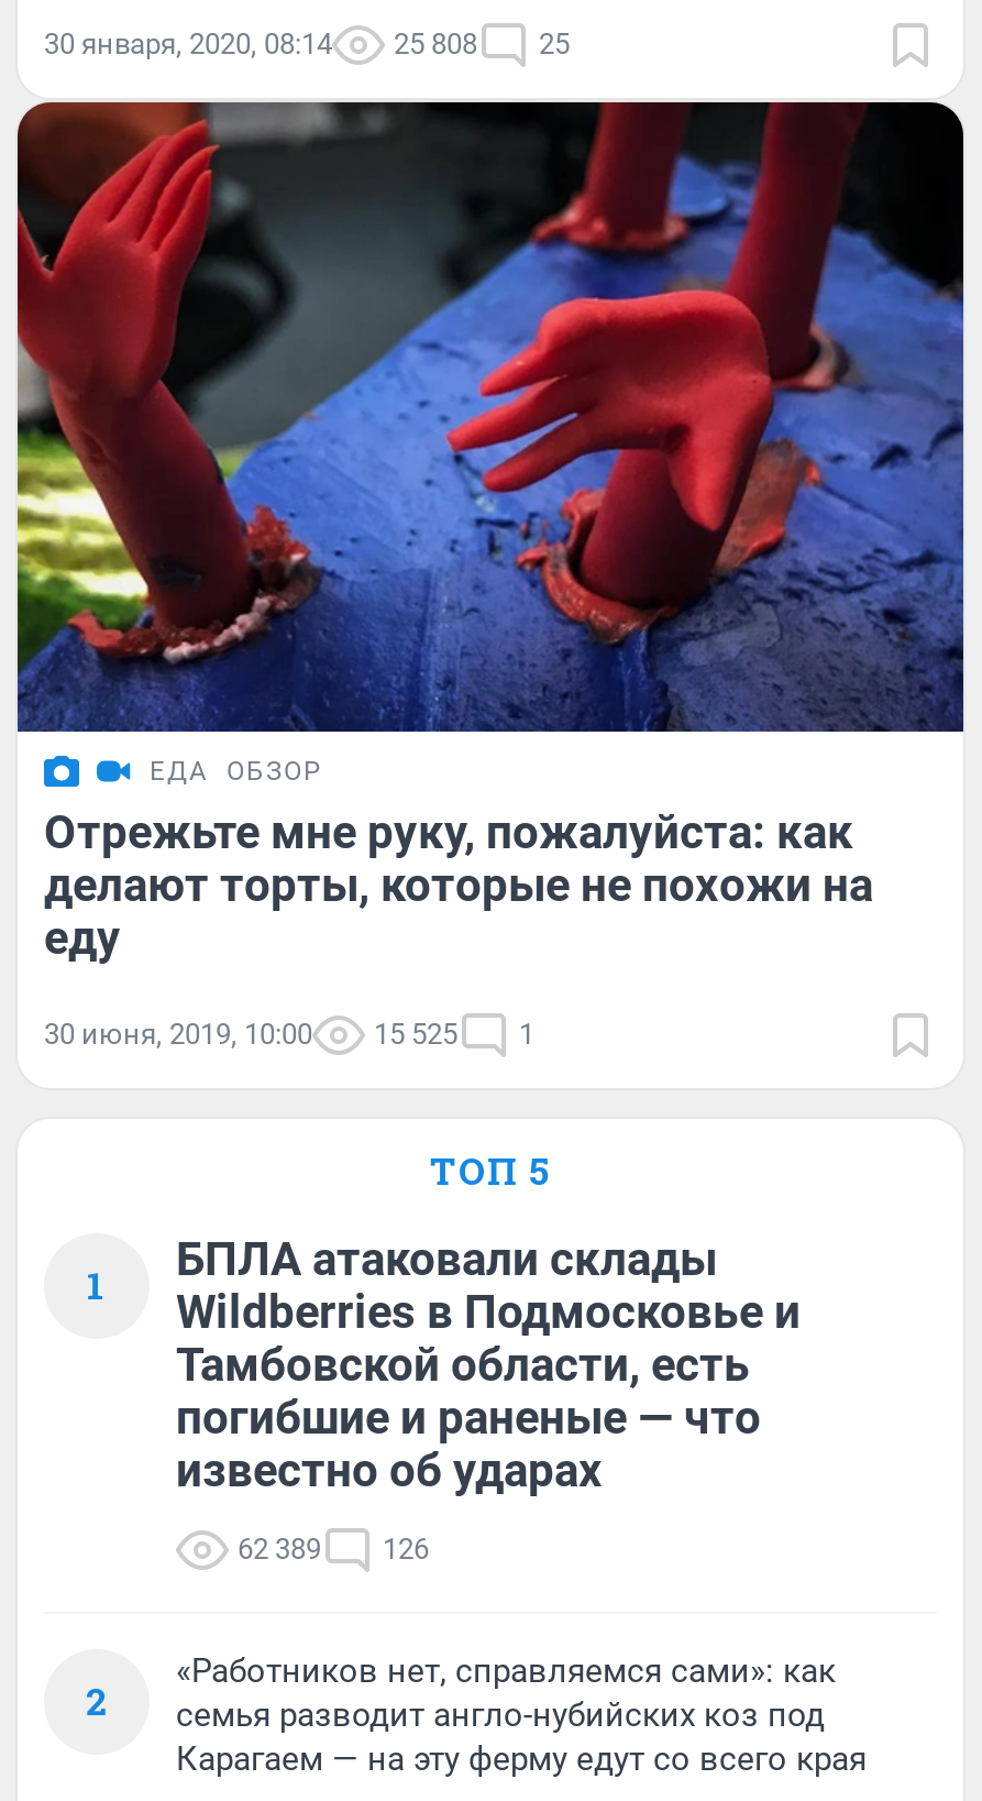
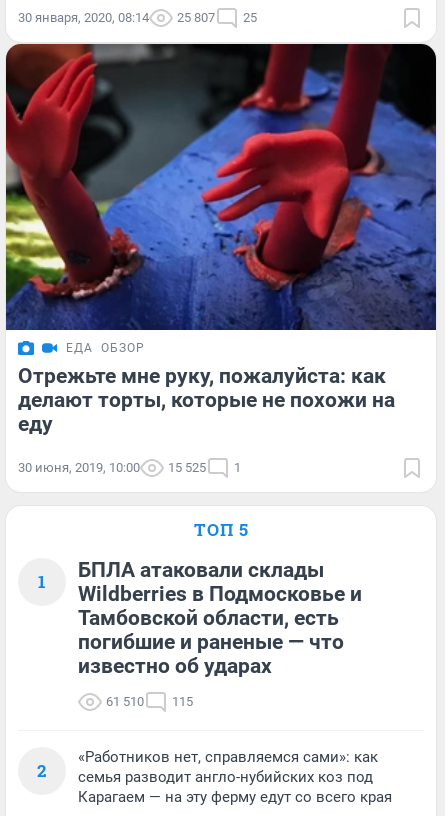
[44,27,570,60] 30 января, 2020, 08:14 25 808 25 -> [18,10,257,25] 30 января, 2020, 08:14 25 807 25
[238,1533,321,1566] 62 389 -> [106,694,144,709] 61 510
[383,1533,429,1566] 126 -> [172,694,193,709] 115

